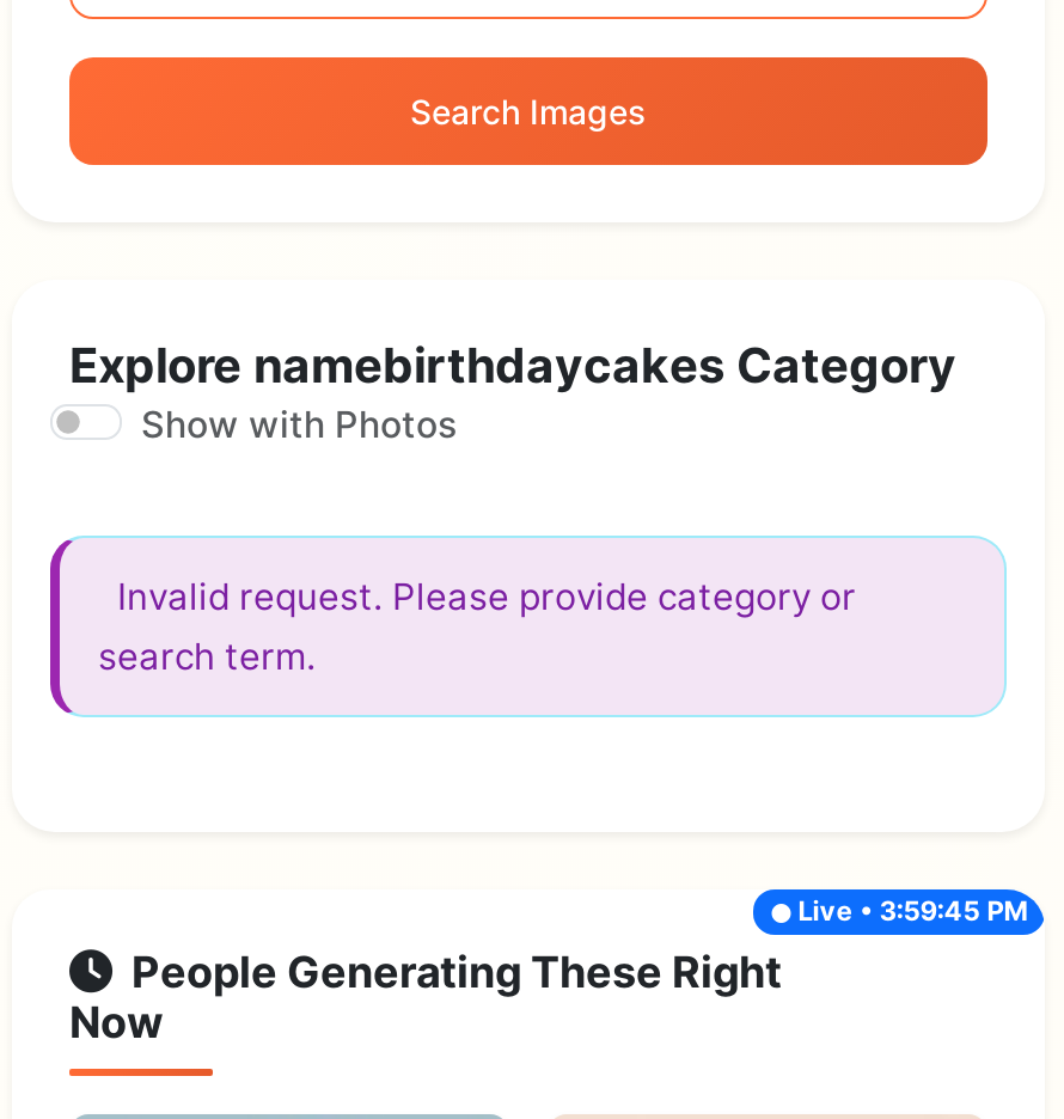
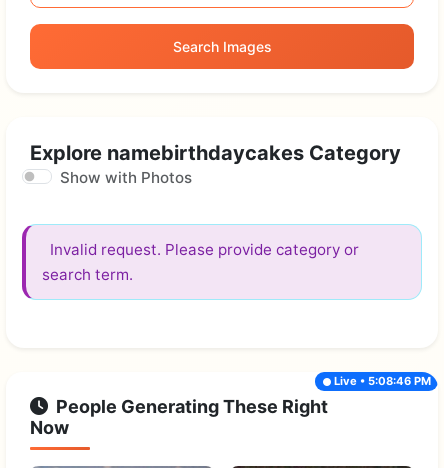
[798,894,1027,927] Live • 3:59:45 PM -> [334,374,431,388] Live • 5:08:46 PM

